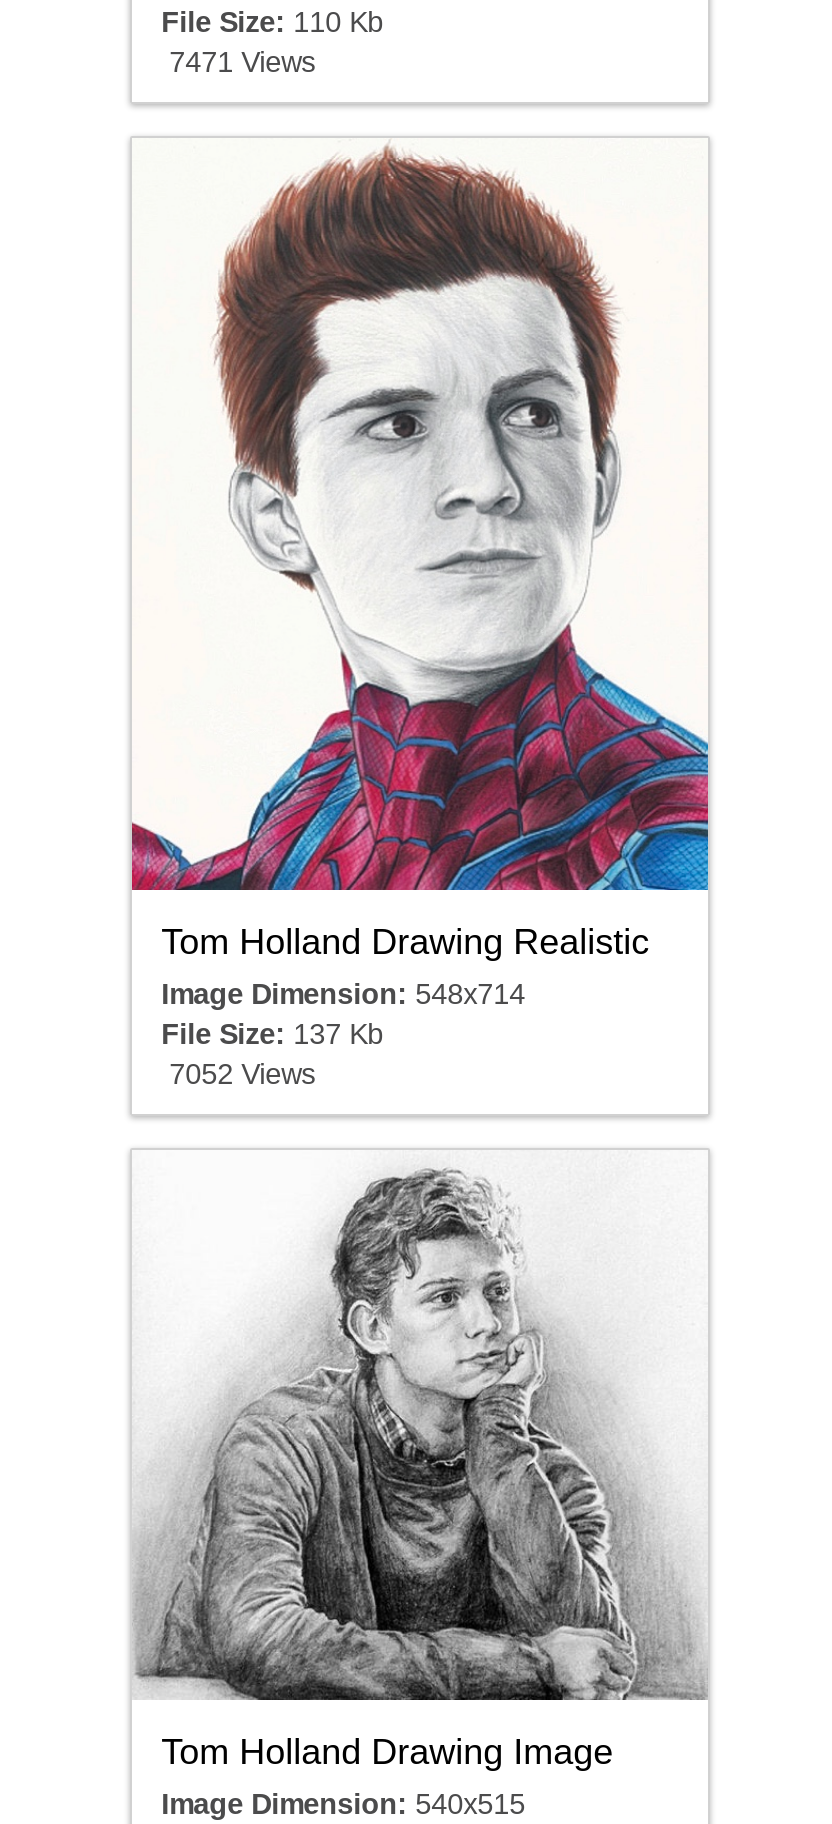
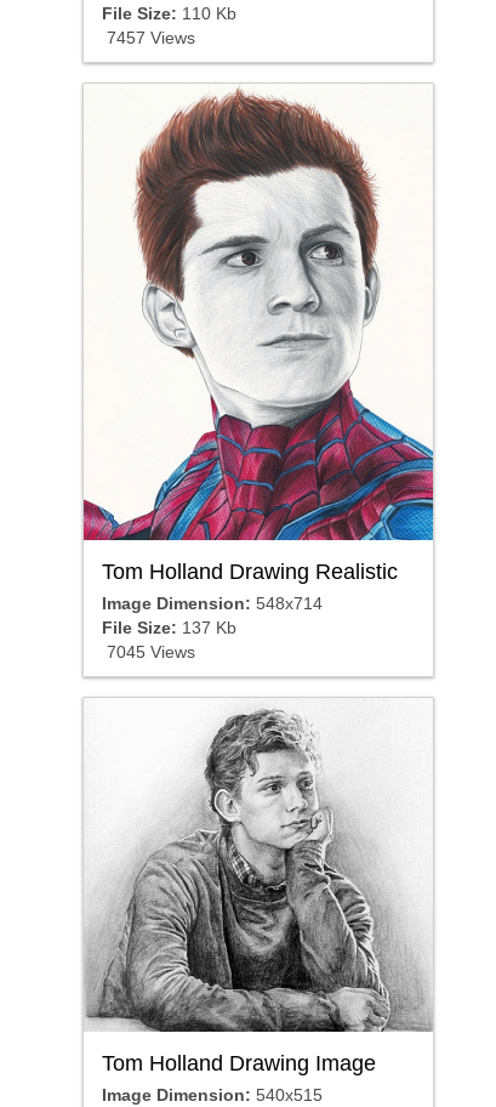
[161,46,315,78] 7471 Views -> [101,28,195,47] 7457 Views
[161,1058,315,1090] 7052 Views -> [101,642,195,661] 7045 Views

